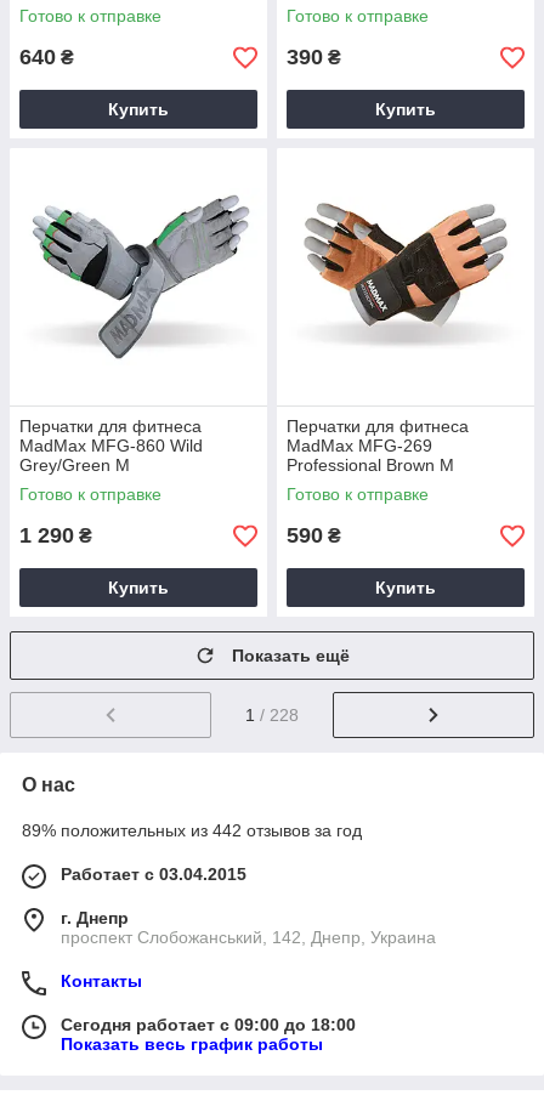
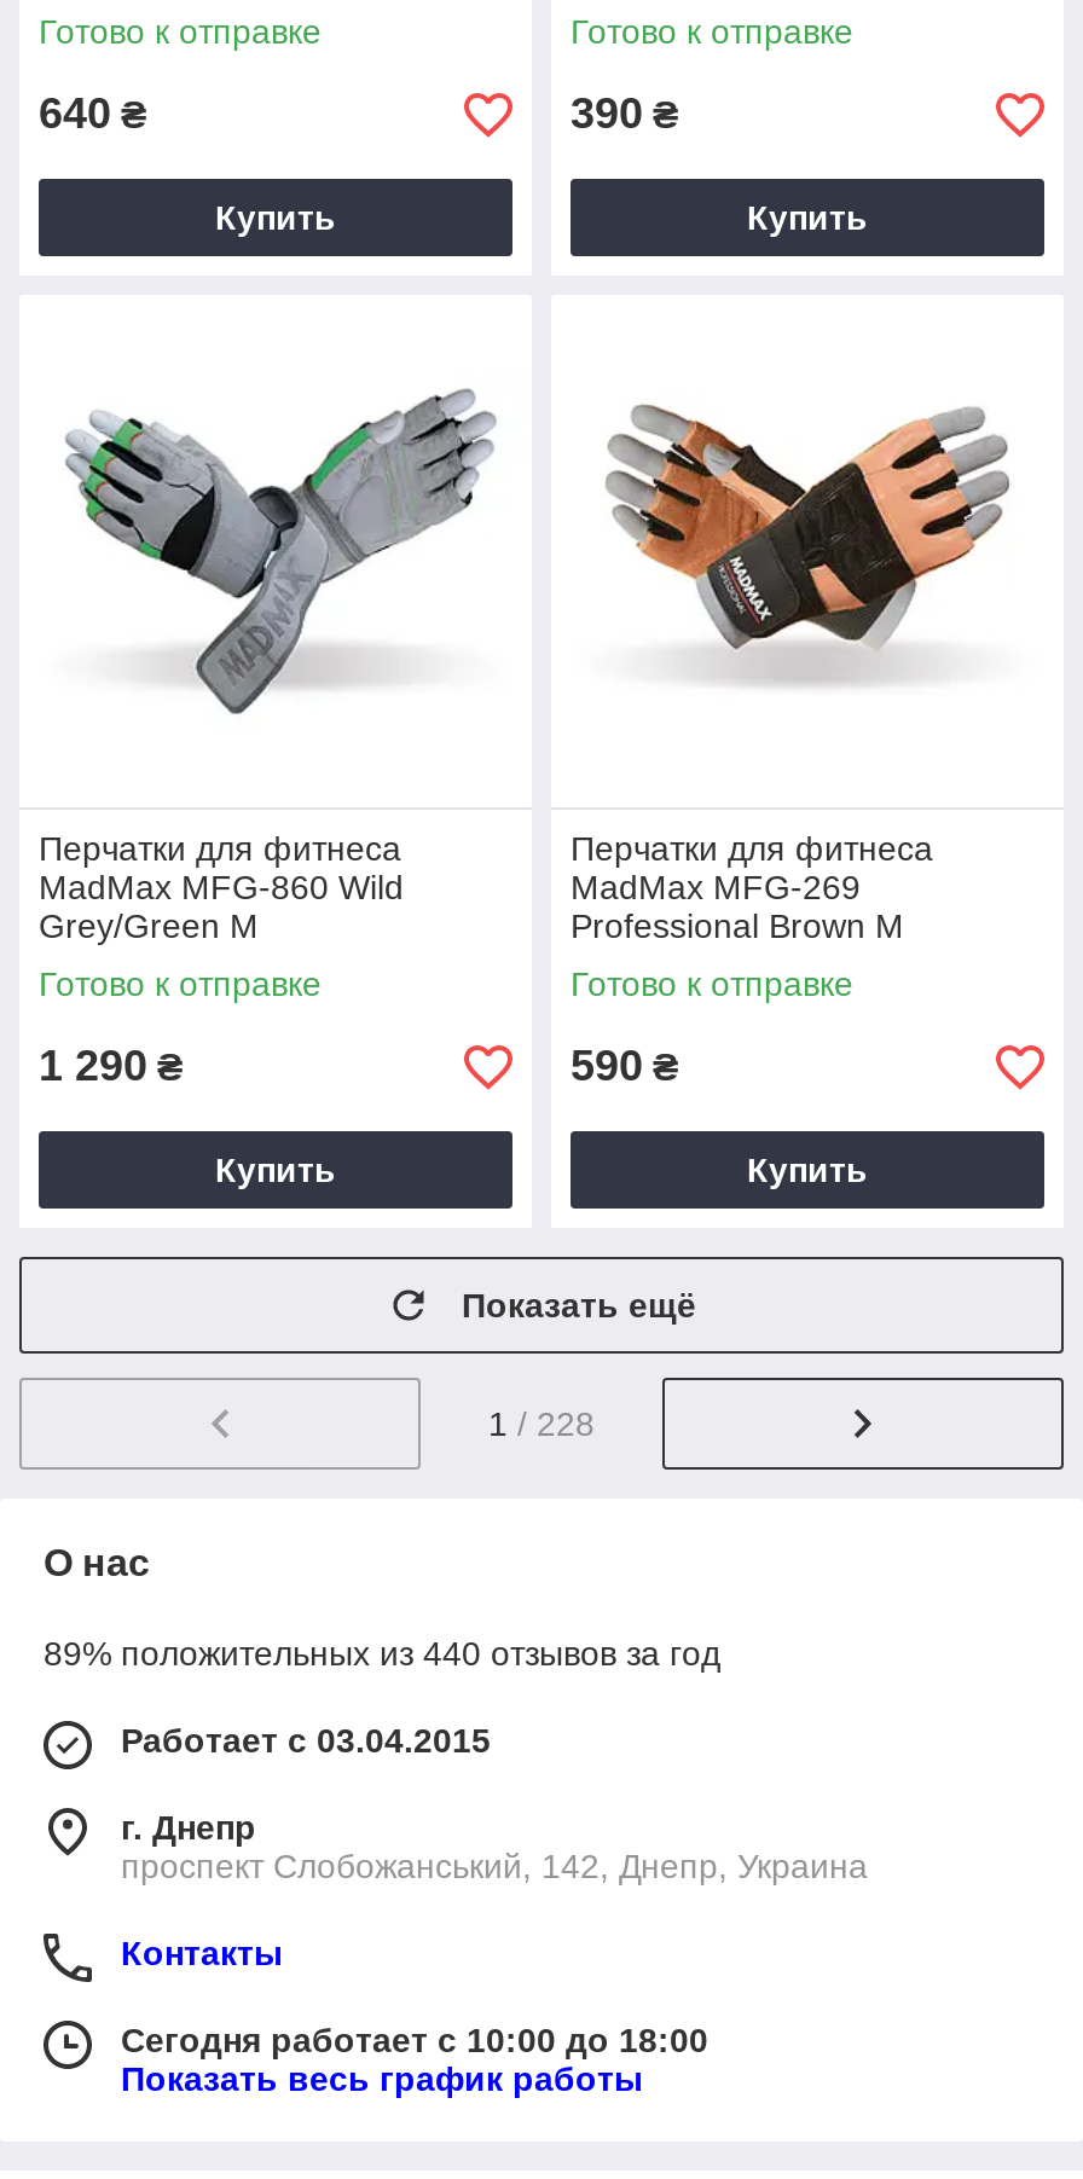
[22,821,362,840] 89% положительных из 442 отзывов за год -> [44,1634,720,1673] 89% положительных из 440 отзывов за год
[61,1015,356,1035] Сегодня работает с 09:00 до 18:00 -> [121,2021,708,2060] Сегодня работает с 10:00 до 18:00

